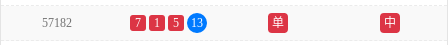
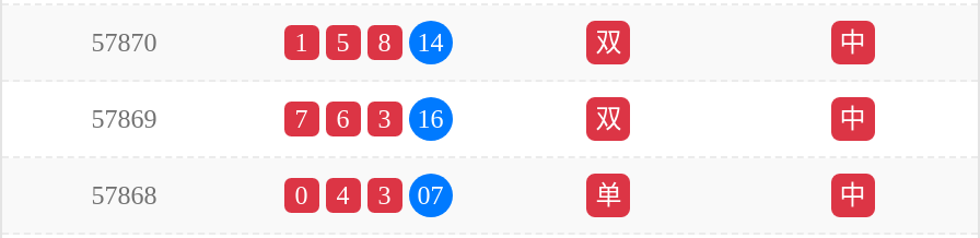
[42,16,141,30] 57182 | 7 -> [91,27,157,58] 57870
[191,16,203,30] 13 -> [91,27,866,211] 8 | 14 | 双 | 中 | 57869 | 7 | 6 | 3 | 16 | 双 | 中 | 57868 | 0 | 4 | 3 | 07

